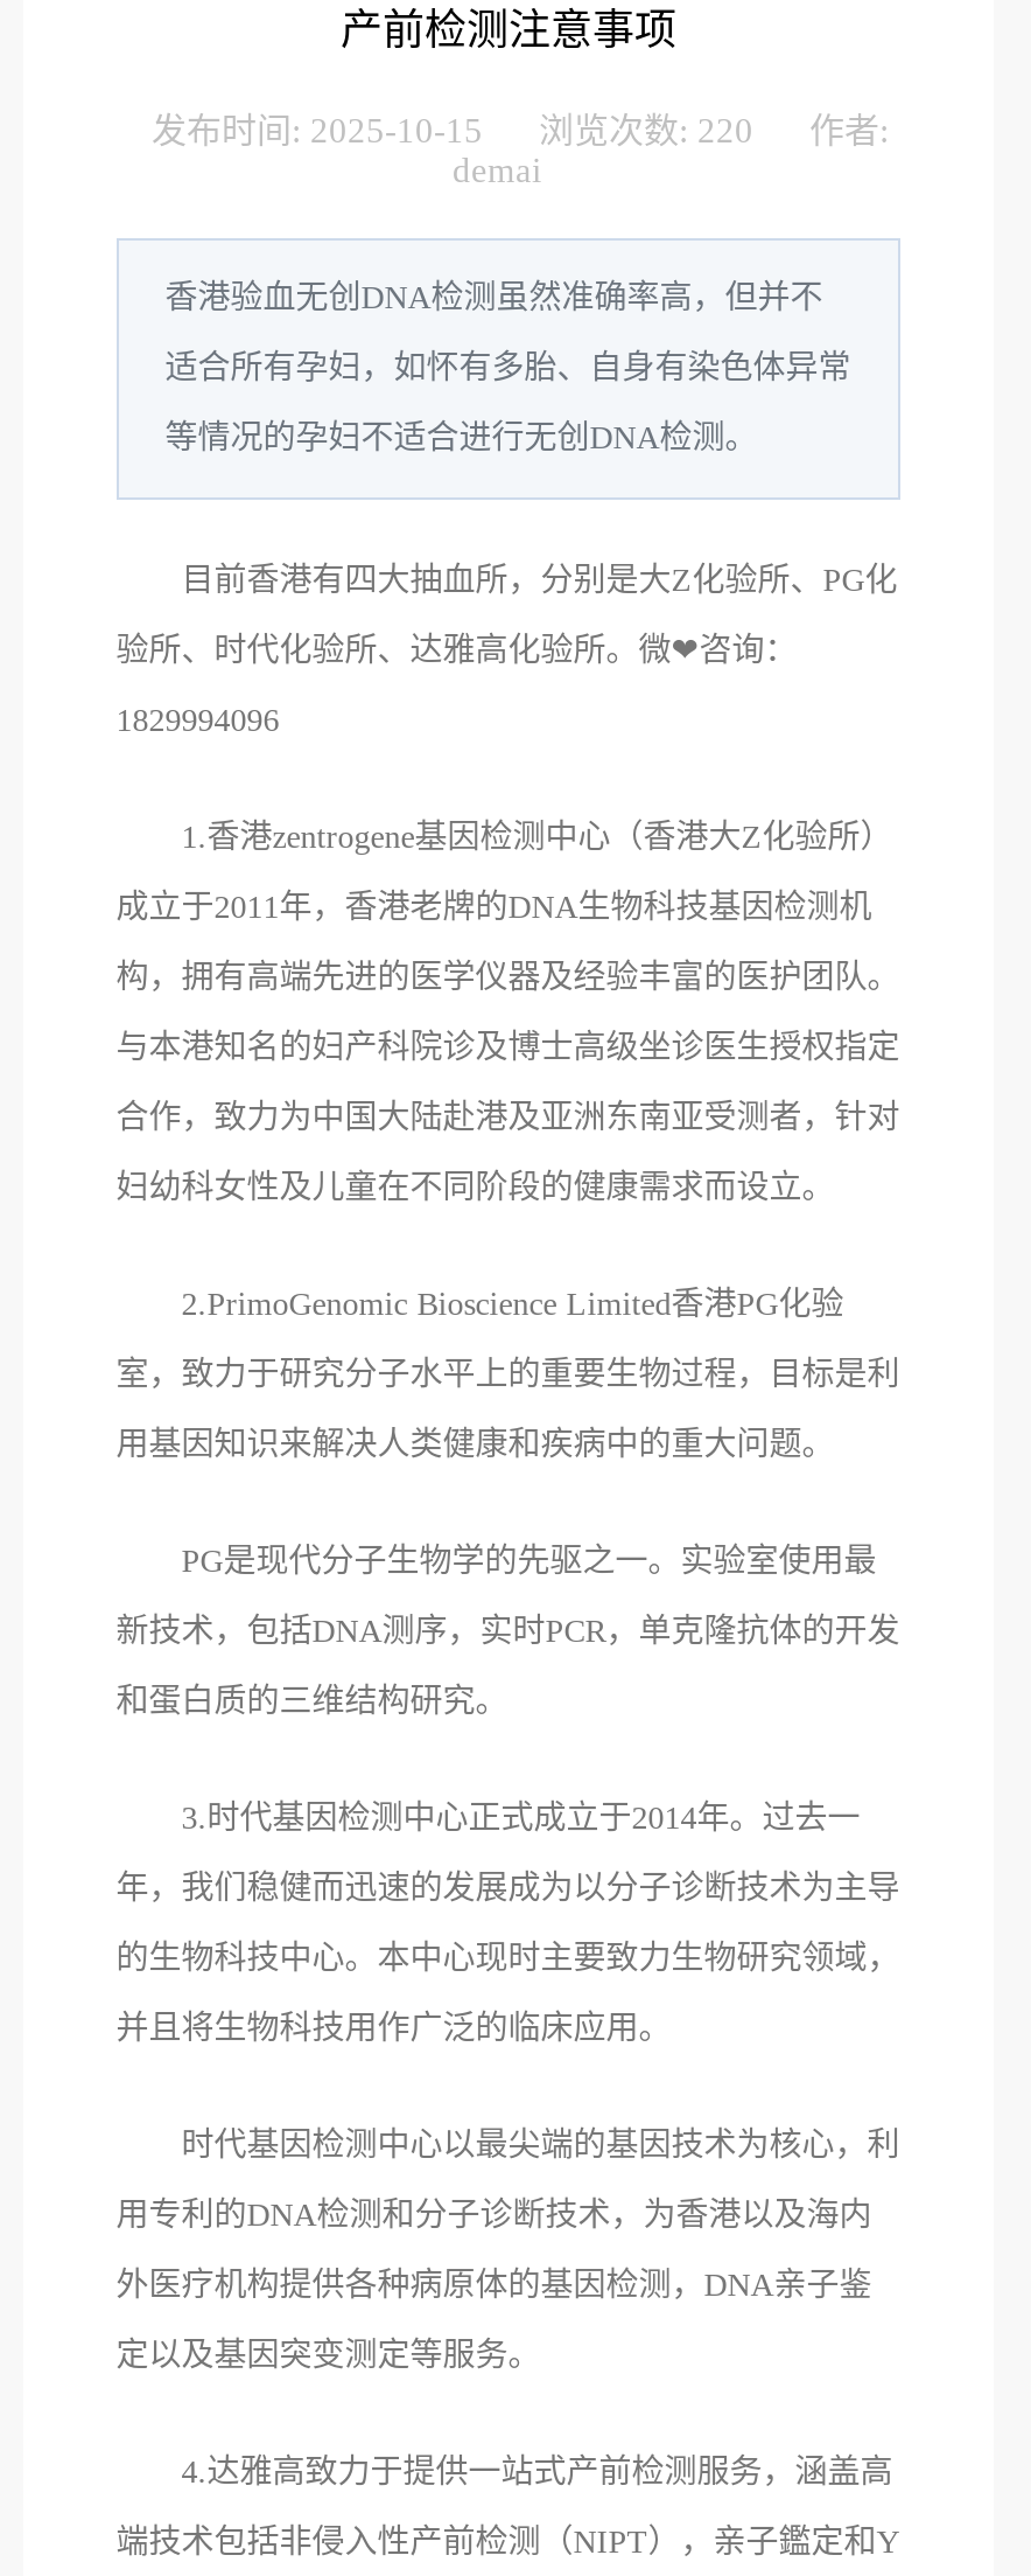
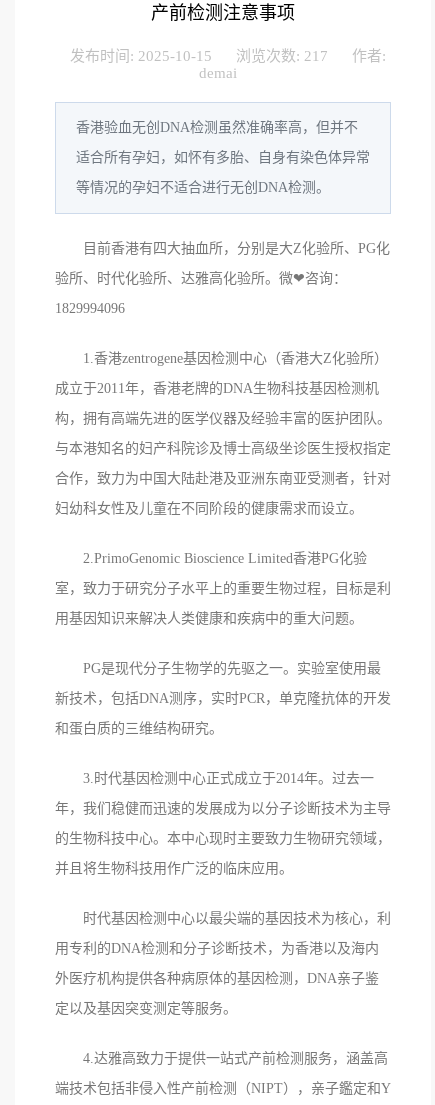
[152,112,889,149] 发布时间: 2025-10-15 浏览次数: 220 作者: -> [70,48,386,64] 发布时间: 2025-10-15 浏览次数: 217 作者:

